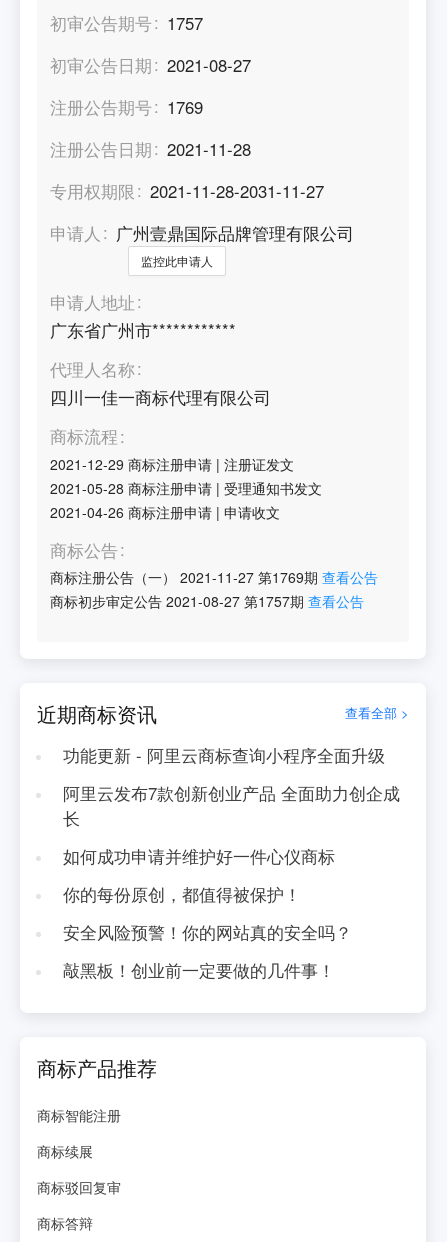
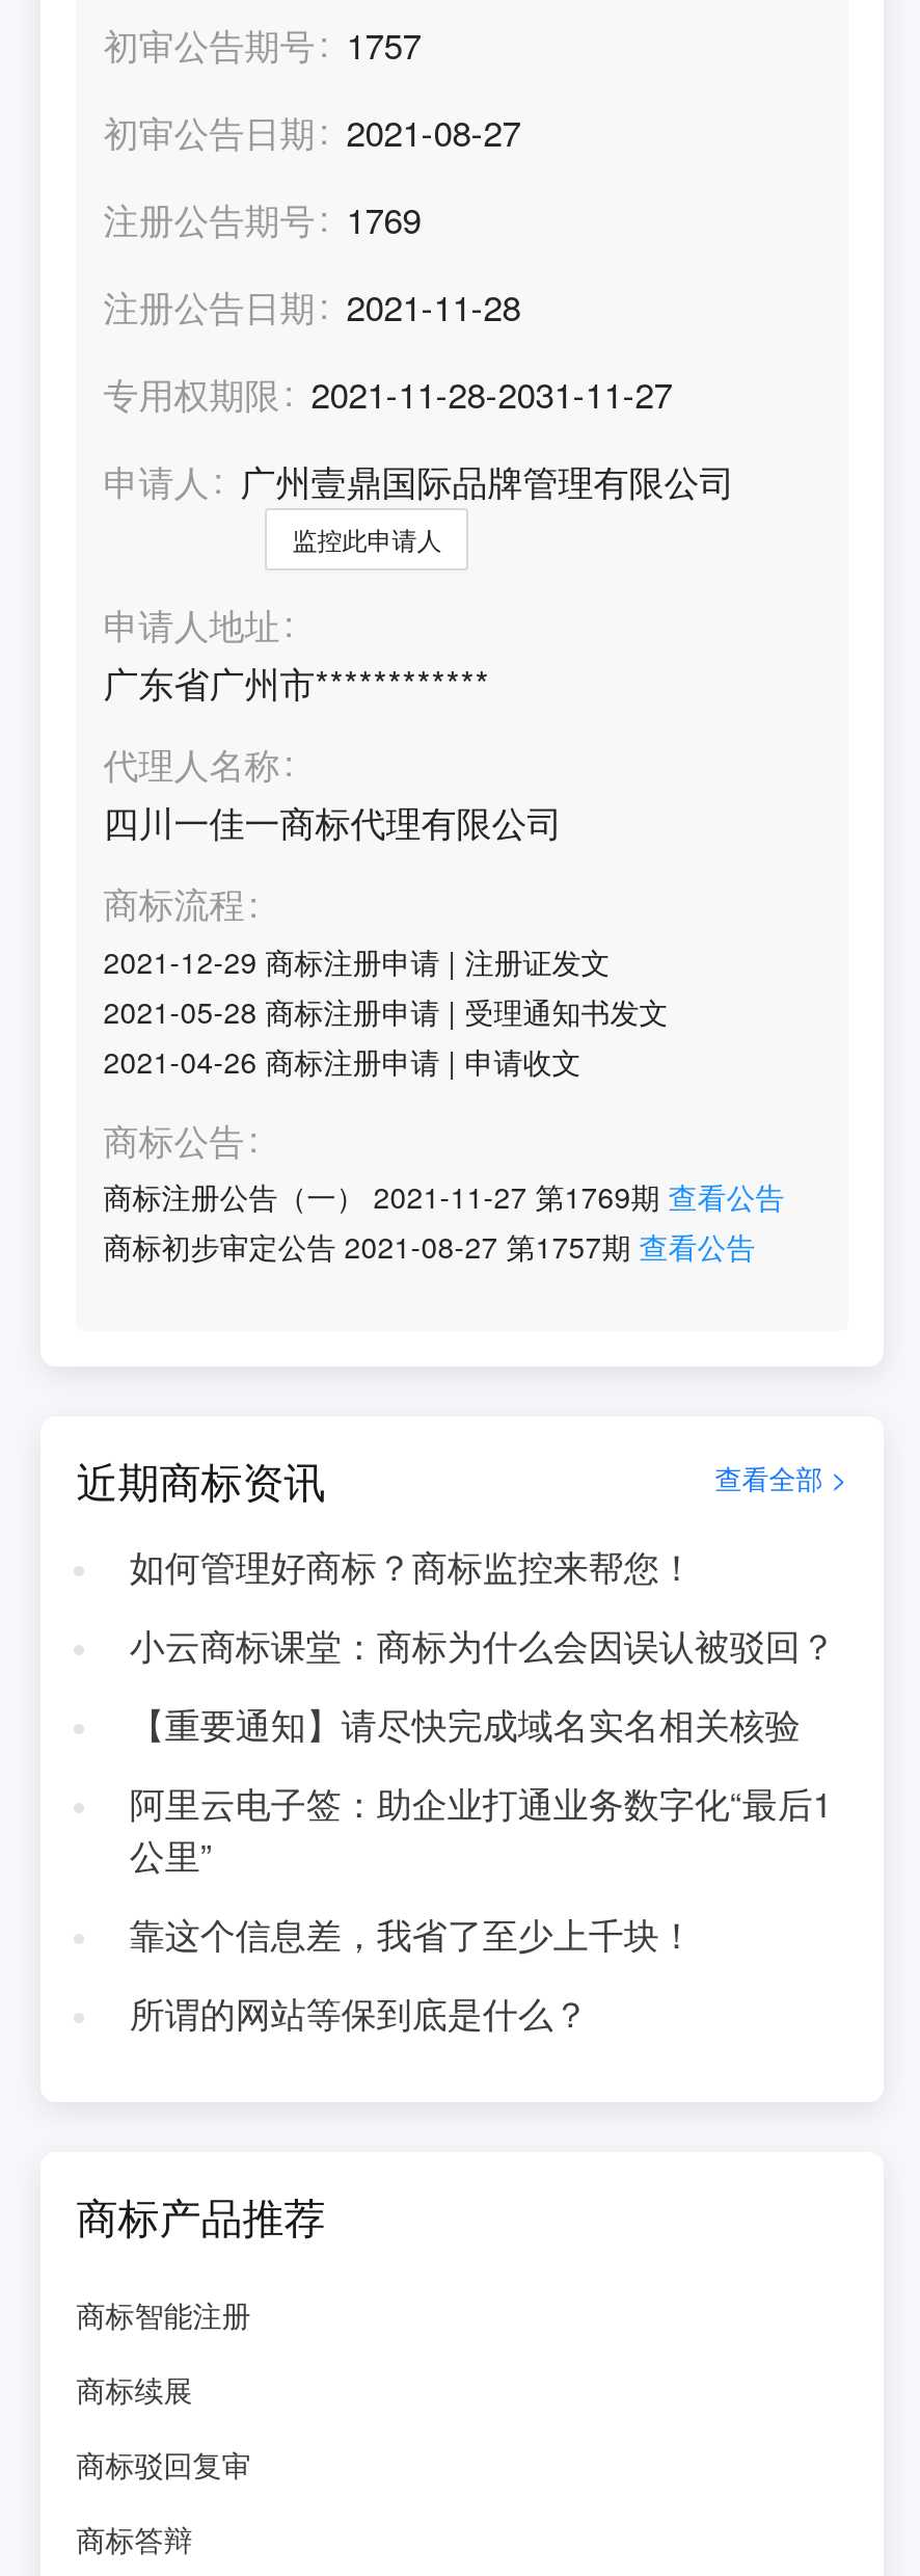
[63,743,385,767] 功能更新 - 阿里云商标查询小程序全面升级 -> [129,1541,694,1591] 如何管理好商标？商标监控来帮您！
[63,781,400,830] 阿里云发布7款创新创业产品 全面助力创企成 | 长 -> [129,1620,835,1670] 小云商标课堂：商标为什么会因误认被驳回？
[63,844,335,868] 如何成功申请并维护好一件心仪商标 -> [129,1699,800,1749] 【重要通知】请尽快完成域名实名相关核验
[63,882,301,906] 你的每份原创，都值得被保护！ -> [129,1778,831,1880] 阿里云电子签：助企业打通业务数字化“最后1 | 公里”
[63,920,352,944] 安全风险预警！你的网站真的安全吗？ -> [129,1909,694,1959] 靠这个信息差，我省了至少上千块！
[63,958,335,982] 敲黑板！创业前一定要做的几件事！ -> [129,1988,588,2038] 所谓的网站等保到底是什么？

